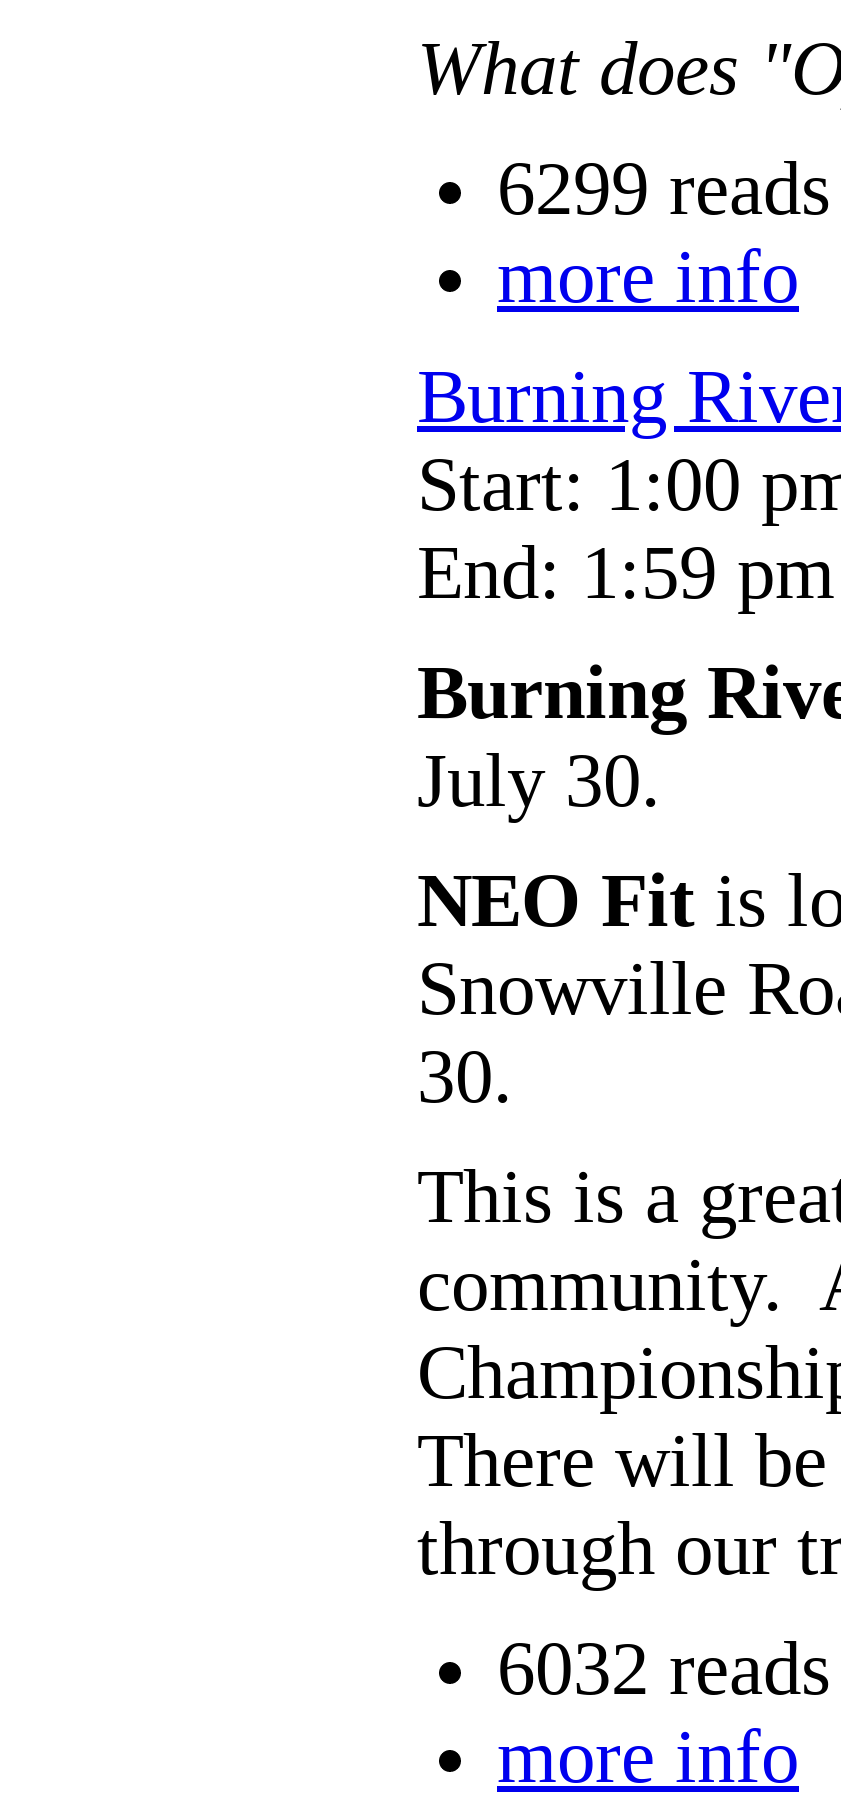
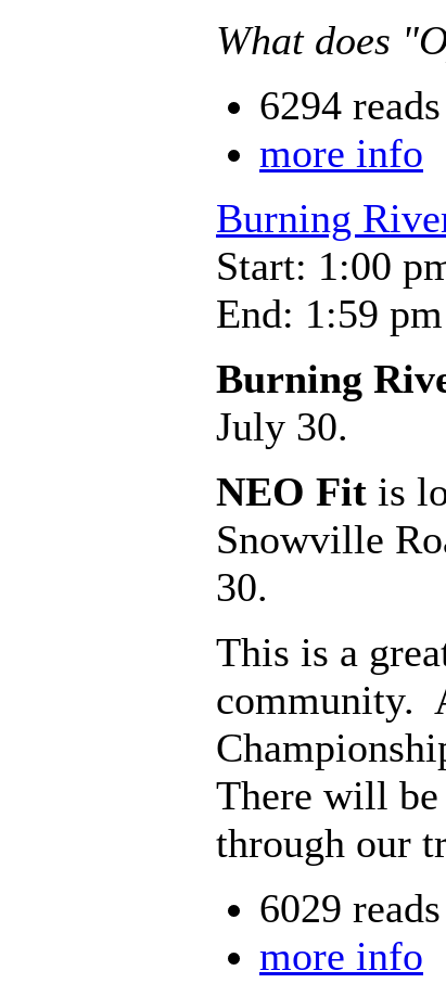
[497,146,831,230] 6299 reads -> [259,82,441,128] 6294 reads
[497,1626,831,1710] 6032 reads -> [259,885,441,931] 6029 reads

